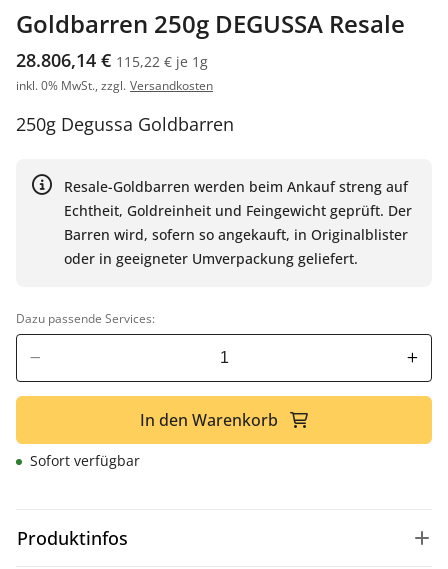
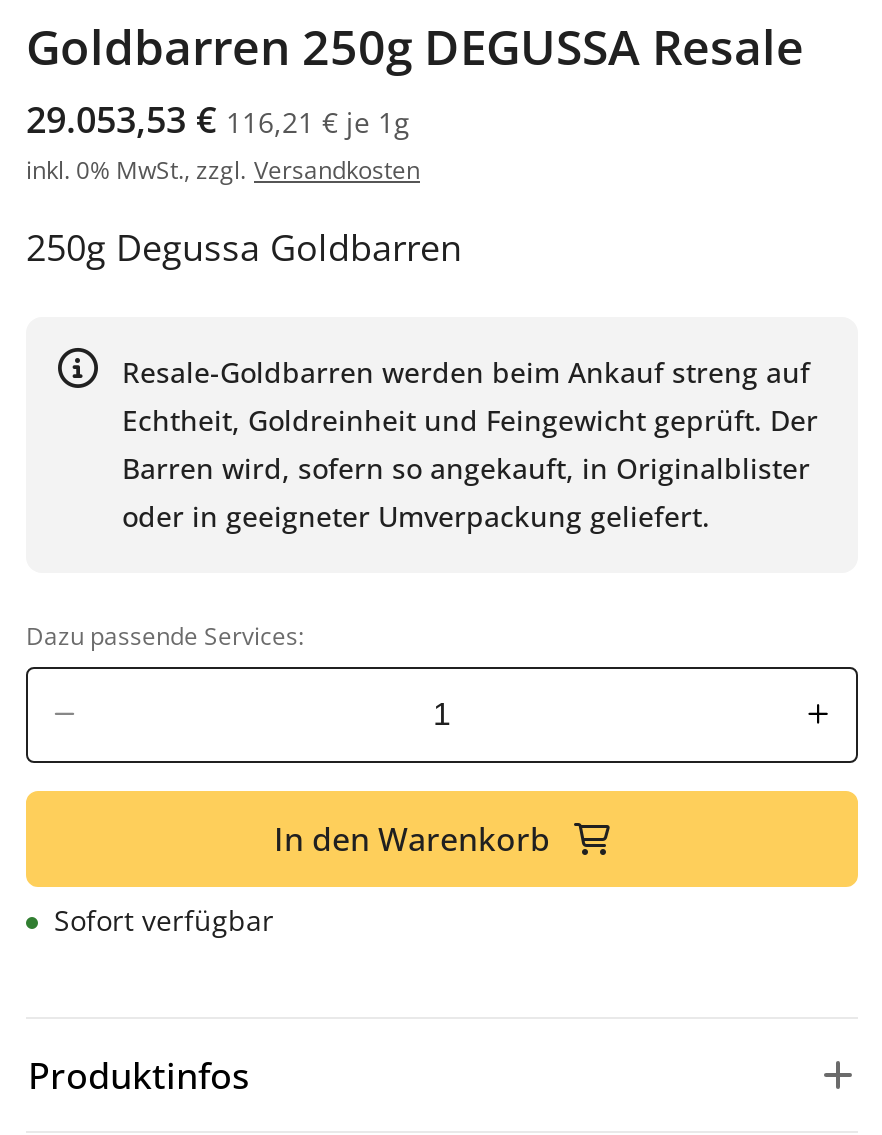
[16,48,208,72] 28.806,14 € 115,22 € je 1g -> [26,95,410,143] 29.053,53 € 116,21 € je 1g

